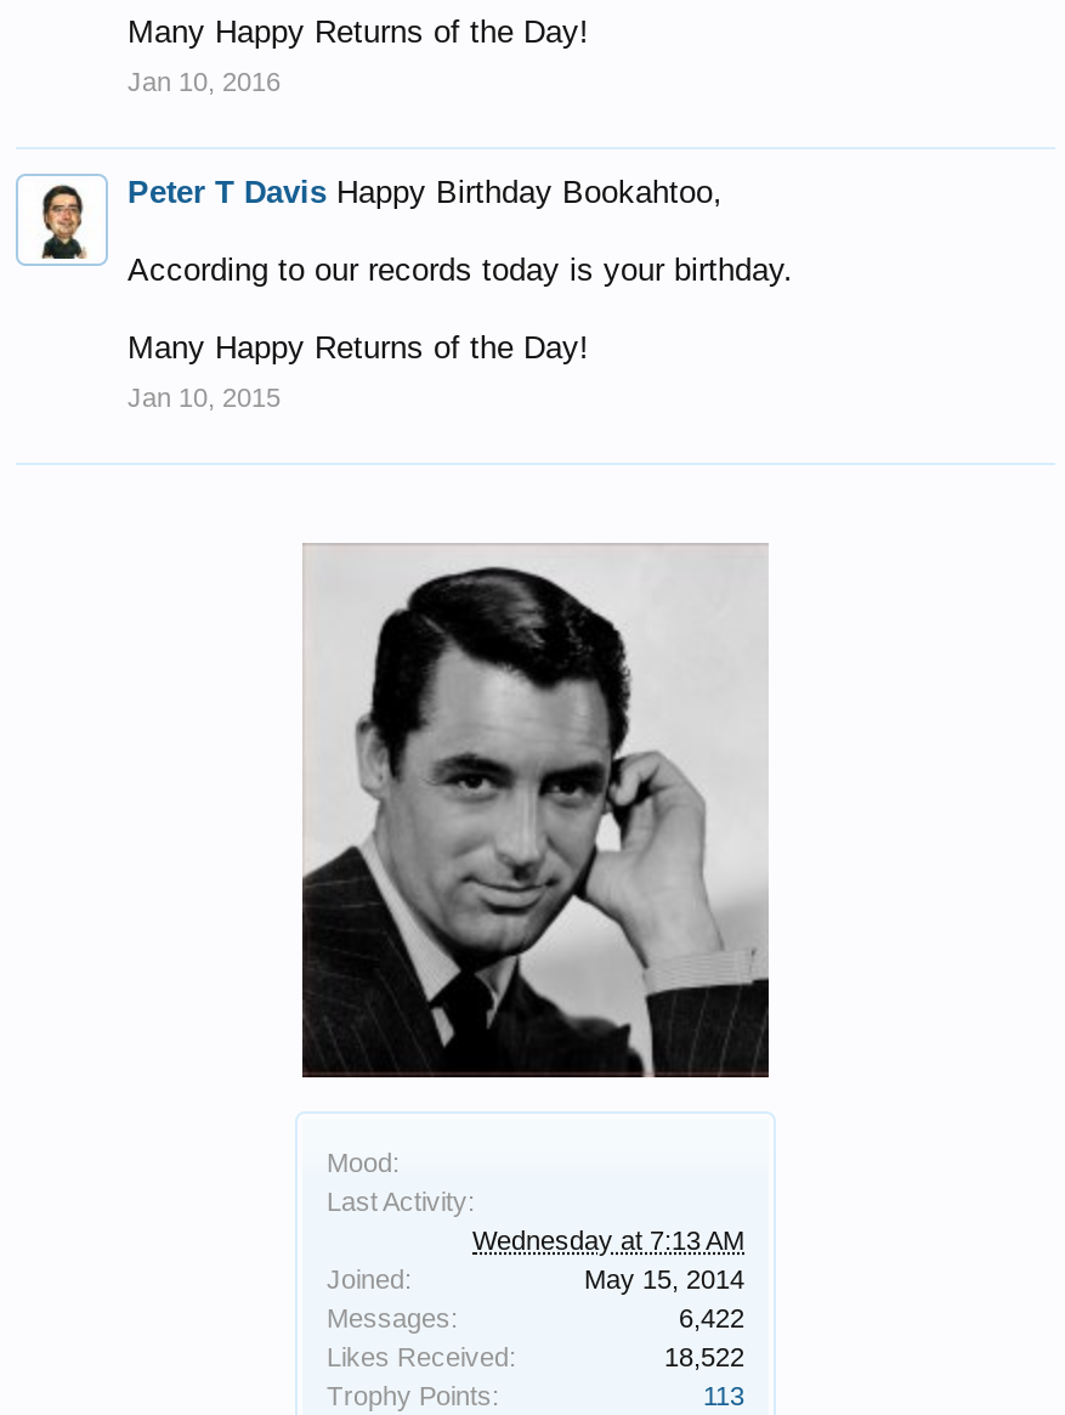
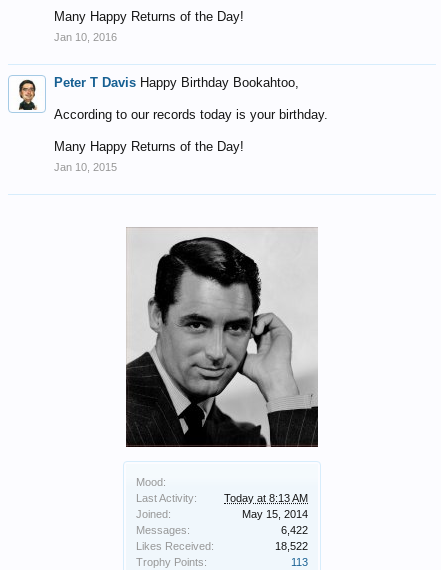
[472,1226,744,1255] Wednesday at 7:13 AM -> [224,492,308,504] Today at 8:13 AM

